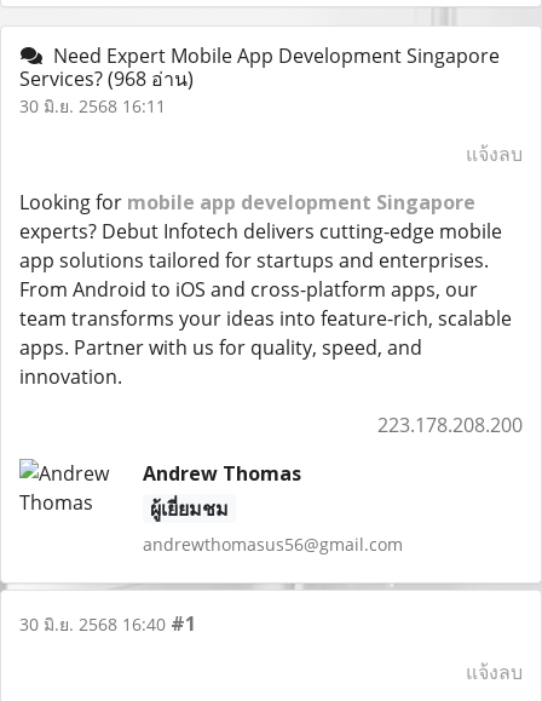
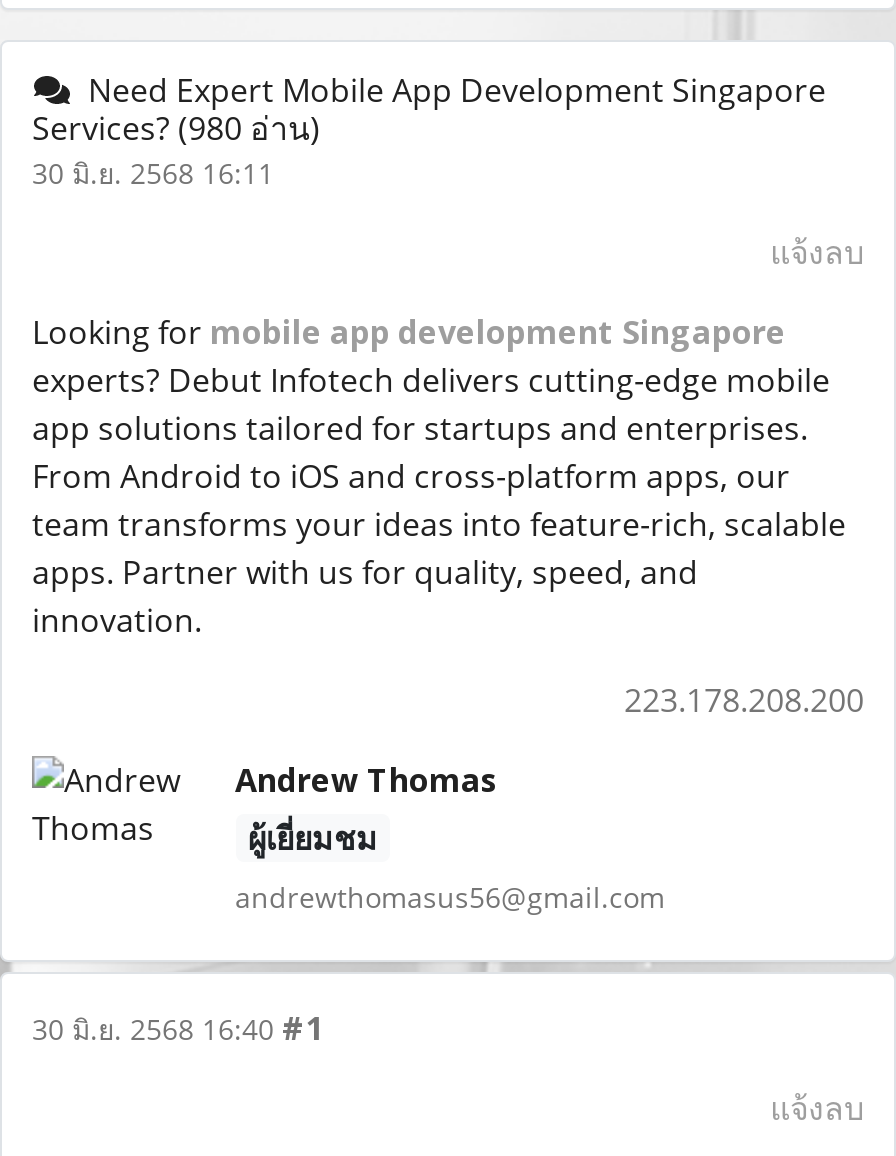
[19,66,194,92] Services? (968 อ่าน) -> [32,106,320,150] Services? (980 อ่าน)

